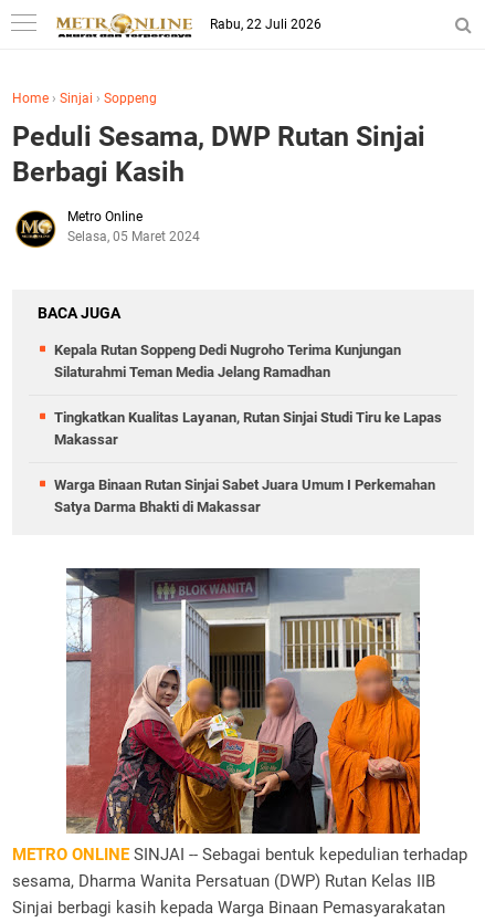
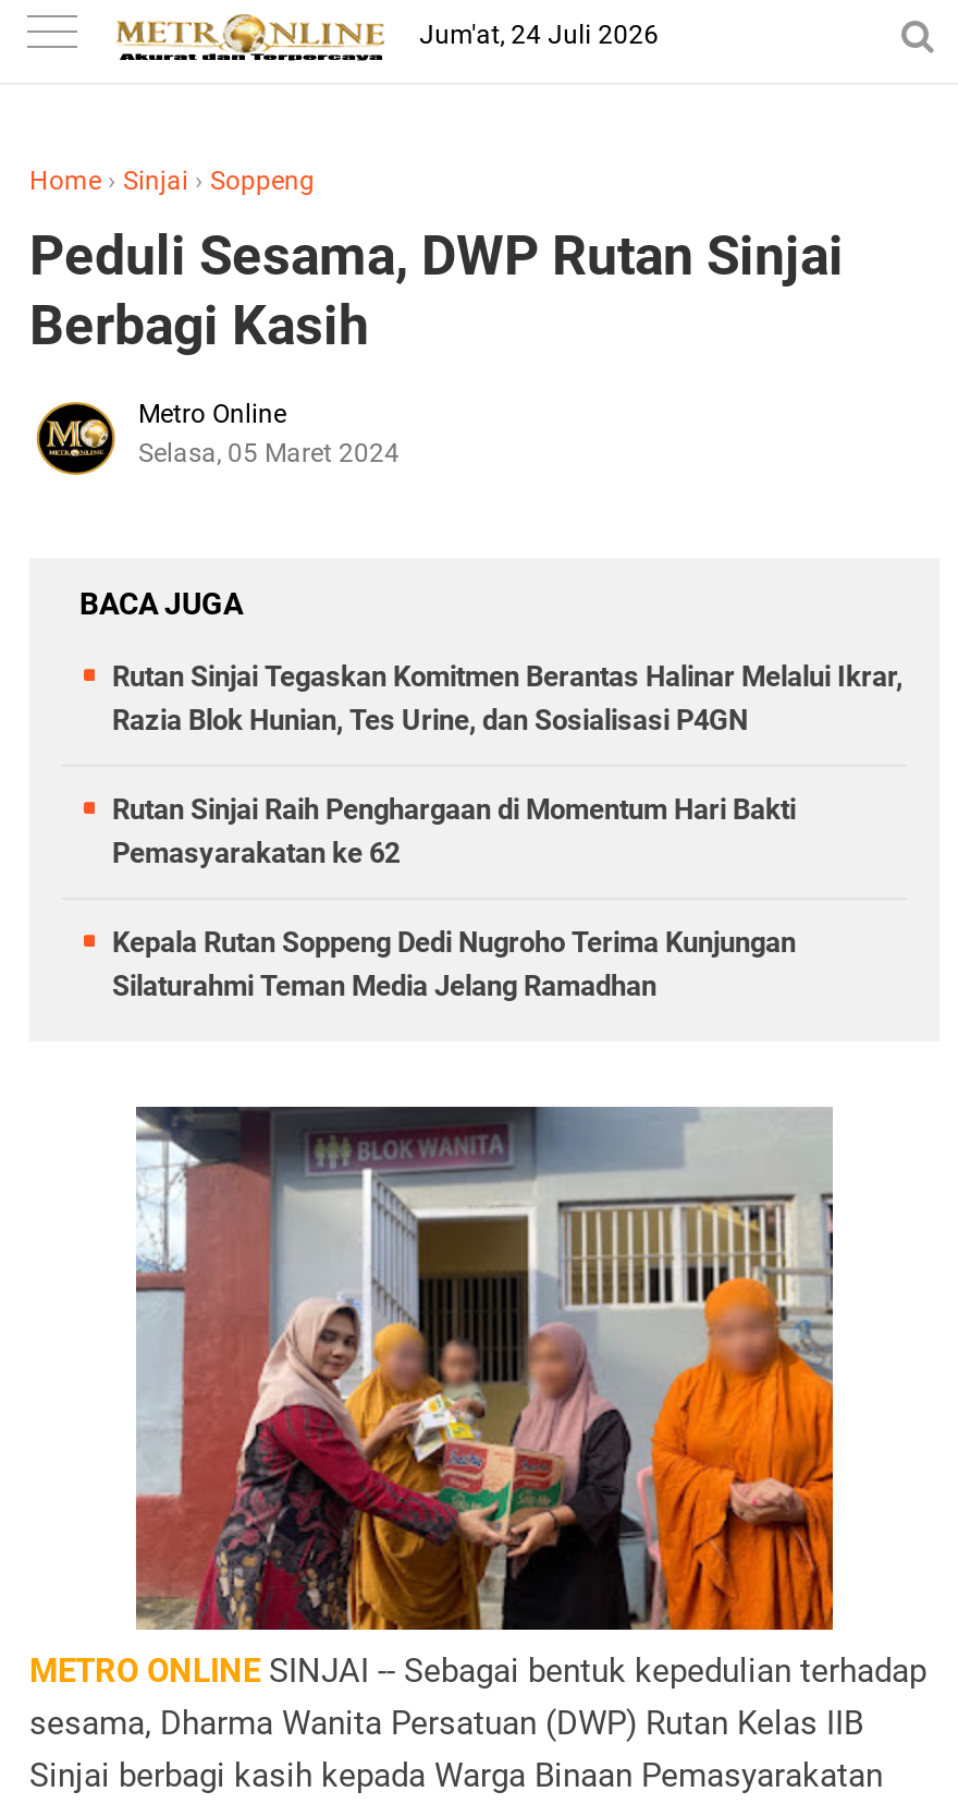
[210,17,322,32] Rabu, 22 Juli 2026 -> [419,20,659,50] Jum'at, 24 Juli 2026
none -> [112,660,902,869] Rutan Sinjai Tegaskan Komitmen Berantas Halinar Melalui Ikrar, | Razia Blok Hunian, Tes Urine, dan Sosialisasi P4GN | Rutan Sinjai Raih Penghargaan di Momentum Hari Bakti | Pemasyarakatan ke 62
moved [54,342,401,380] -> [112,926,796,1002]: Kepala Rutan Soppeng Dedi Nugroho Terima Kunjungan | Silaturahmi Teman Media Jelang Ramadhan
[54,409,442,515] Tingkatkan Kualitas Layanan, Rutan Sinjai Studi Tiru ke Lapas | Makassar | Warga Binaan Rutan Sinjai Sabet Juara Umum I Perkemahan | Satya Darma Bhakti di Makassar -> none

